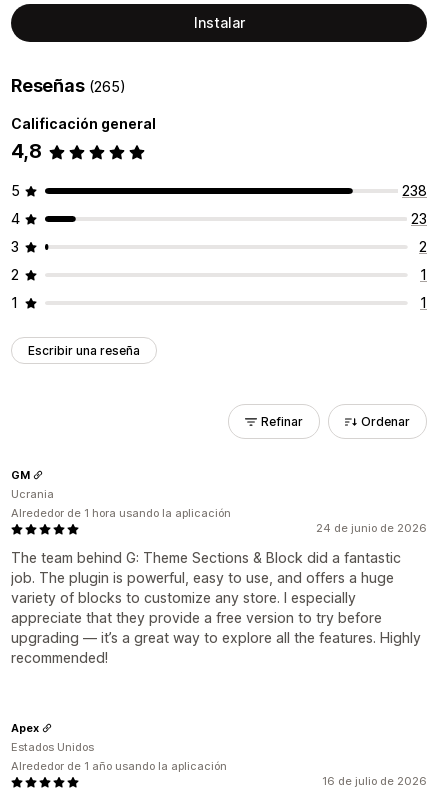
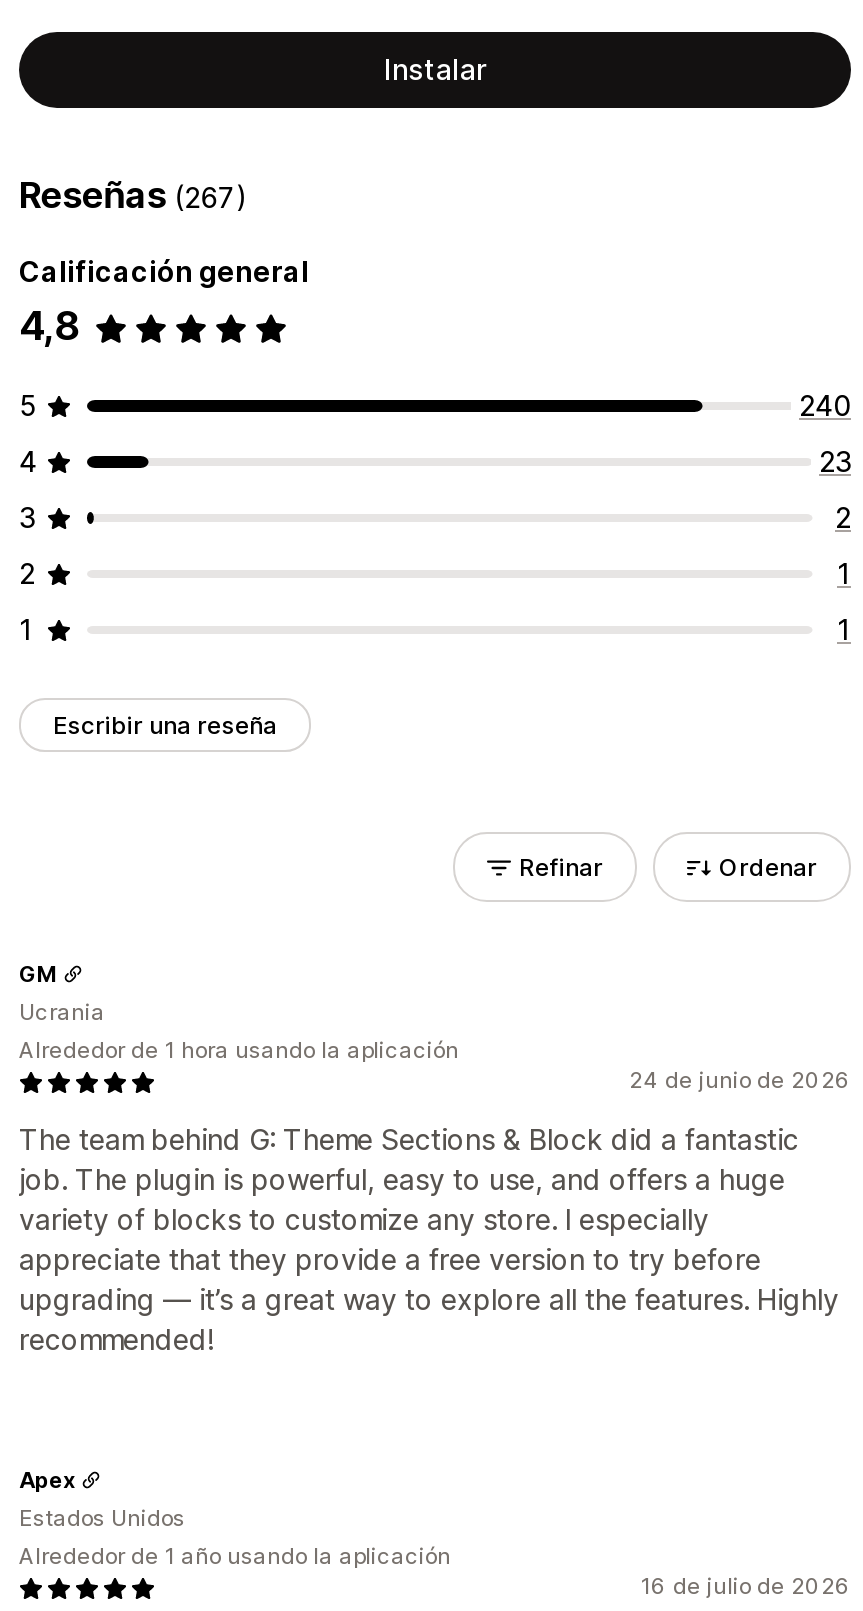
[11,75,126,96] Reseñas (265) -> [19,174,248,216] Reseñas (267)
[402,182,427,199] 238 -> [799,388,851,422] 240

